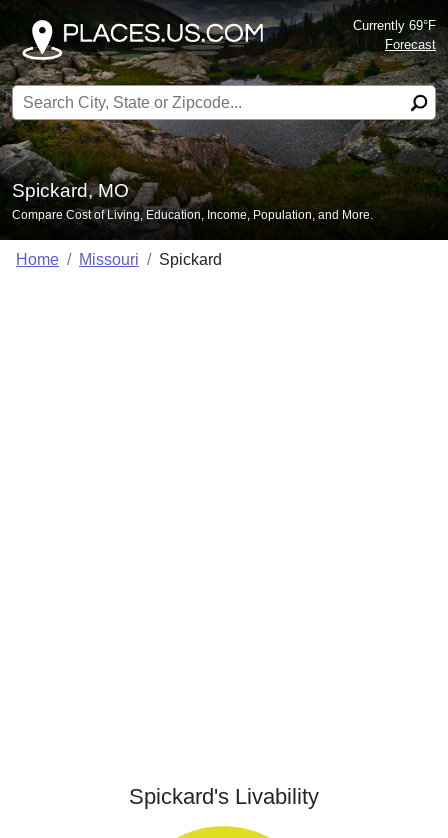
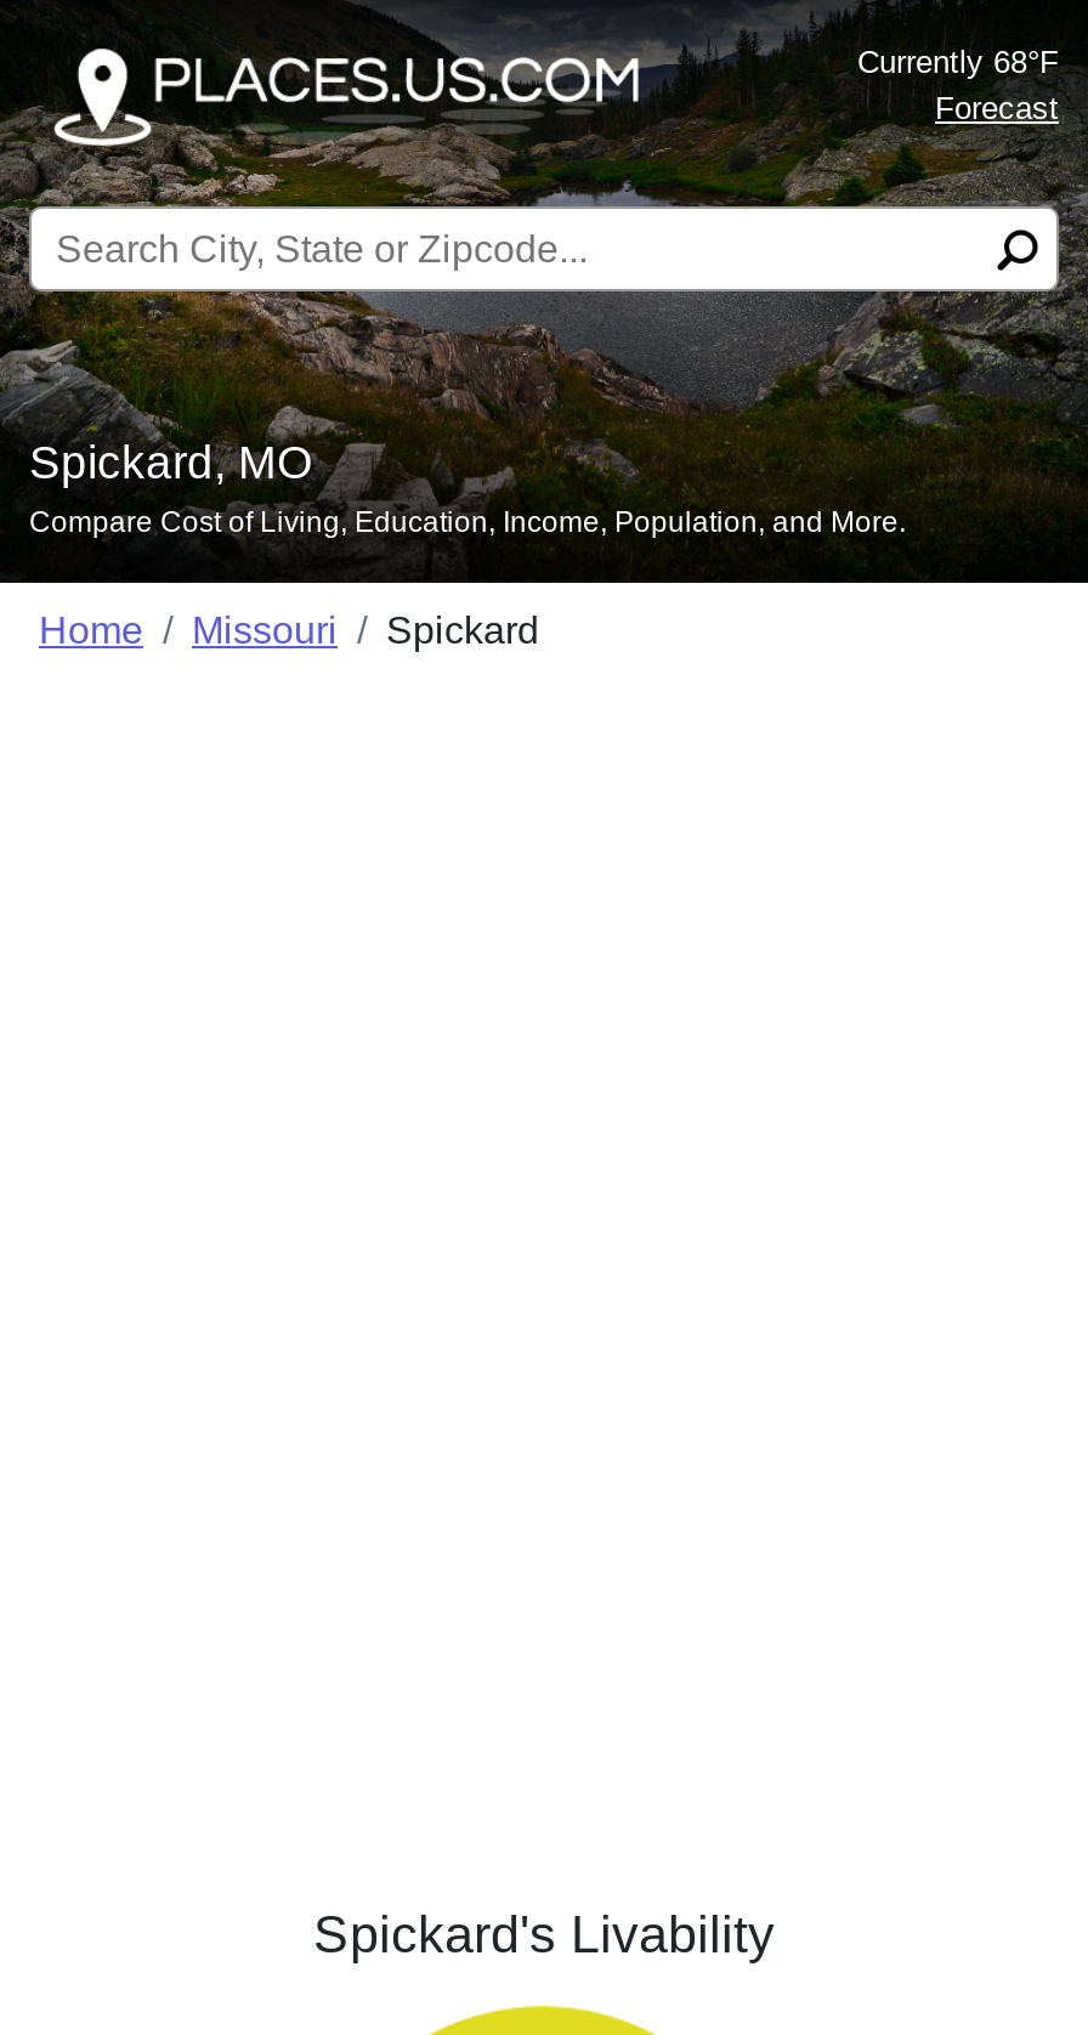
[353,18,436,33] Currently 69°F -> [857,44,1059,80] Currently 68°F

